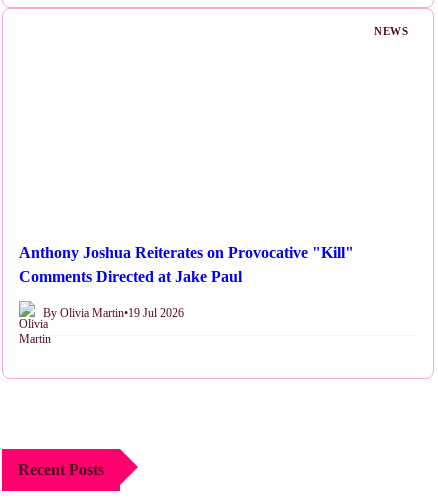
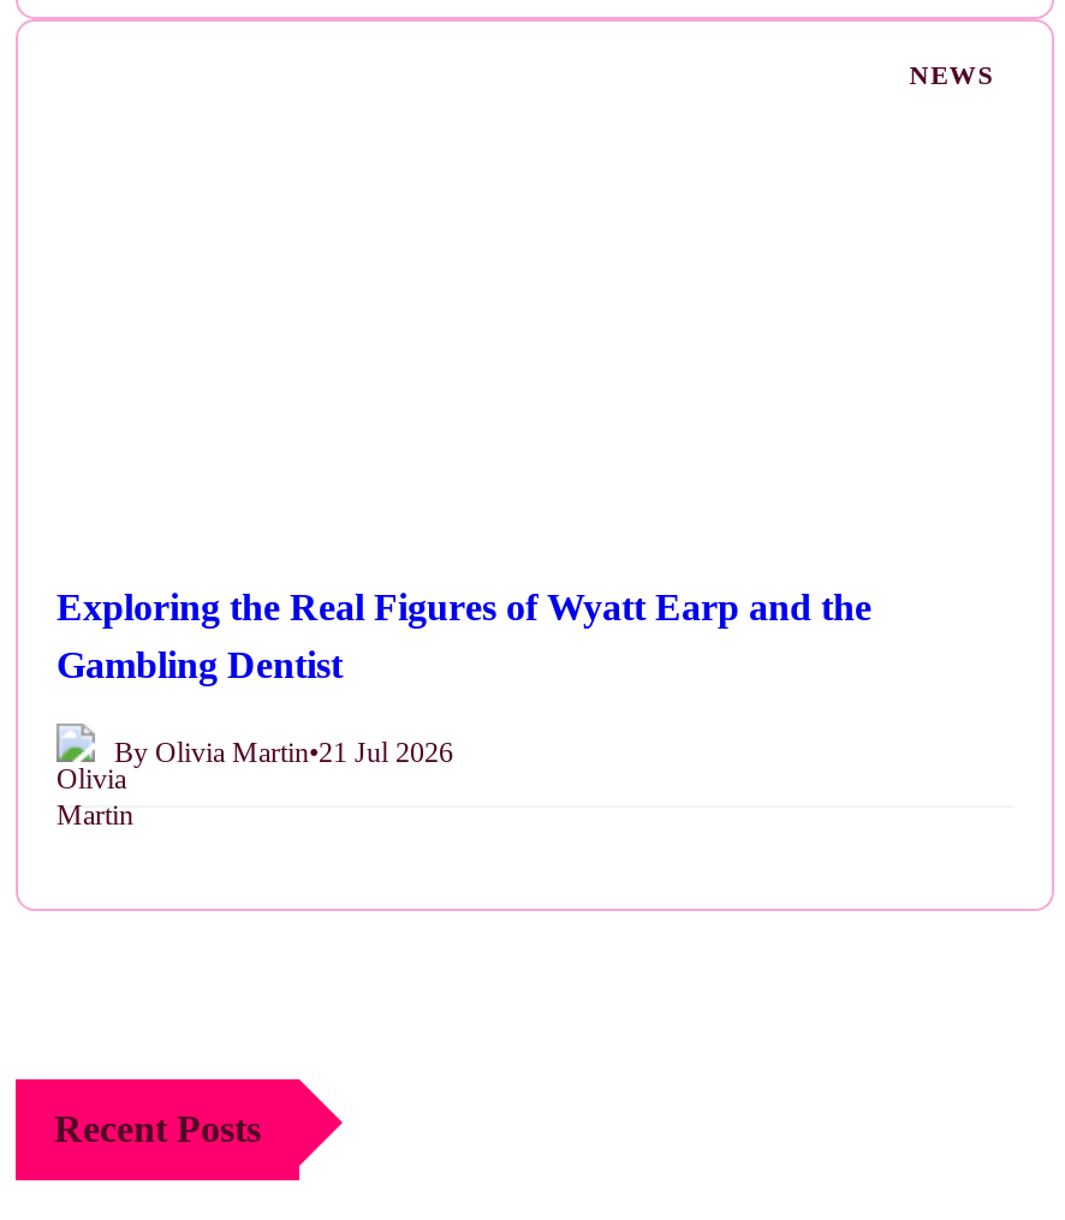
[19,244,354,285] Anthony Joshua Reiterates on Provocative "Kill" | Comments Directed at Jake Paul -> [56,587,871,686] Exploring the Real Figures of Wyatt Earp and the | Gambling Dentist
[43,306,184,320] By Olivia Martin•19 Jul 2026 -> [114,735,453,769] By Olivia Martin•21 Jul 2026

